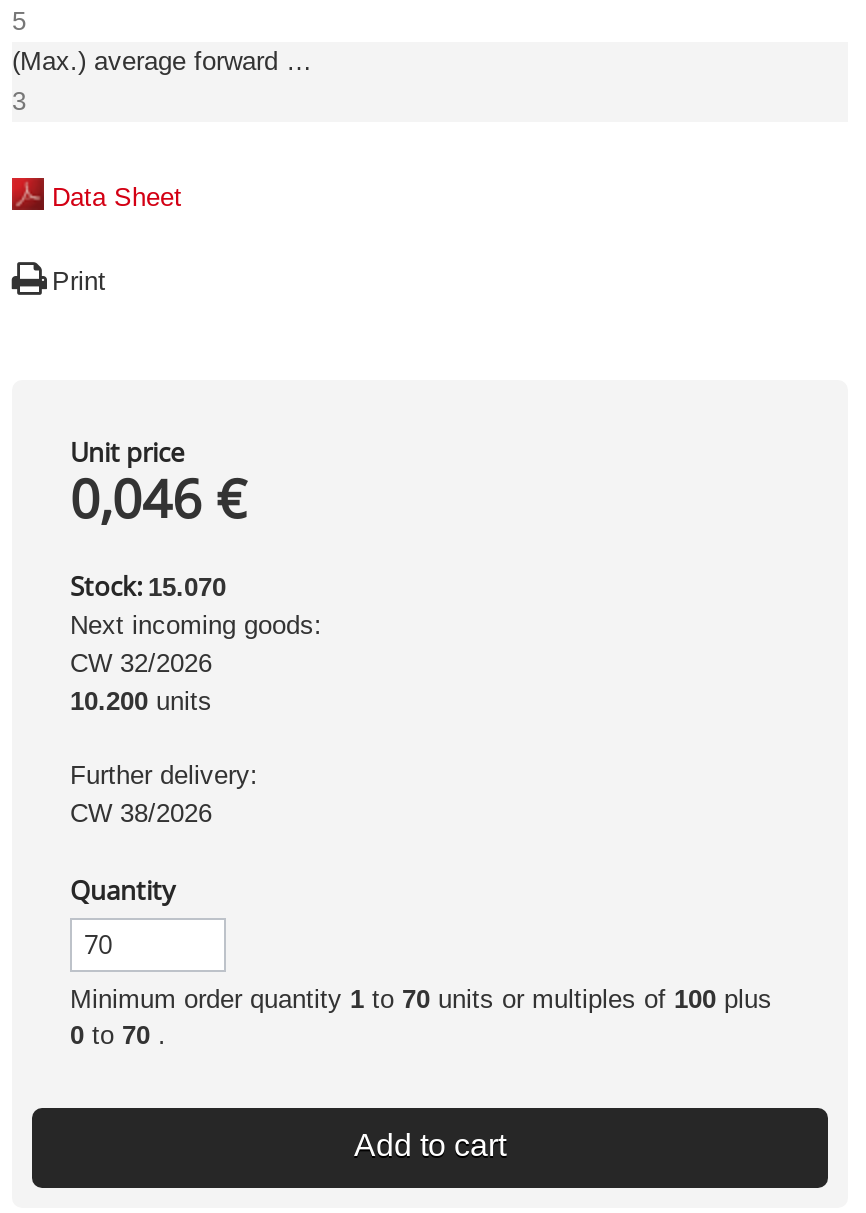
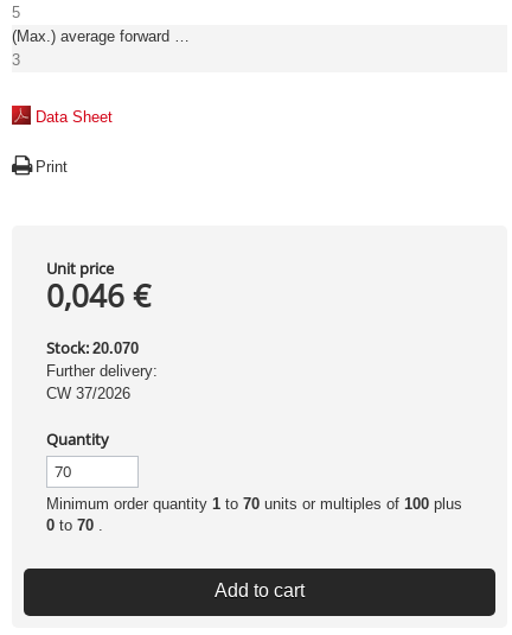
[70,568,322,716] Stock: 15.070 | Next incoming goods: | CW 32/2026 | 10.200 units -> [46,337,139,358] Stock: 20.070
[70,798,212,828] CW 38/2026 -> [46,385,130,402] CW 37/2026

